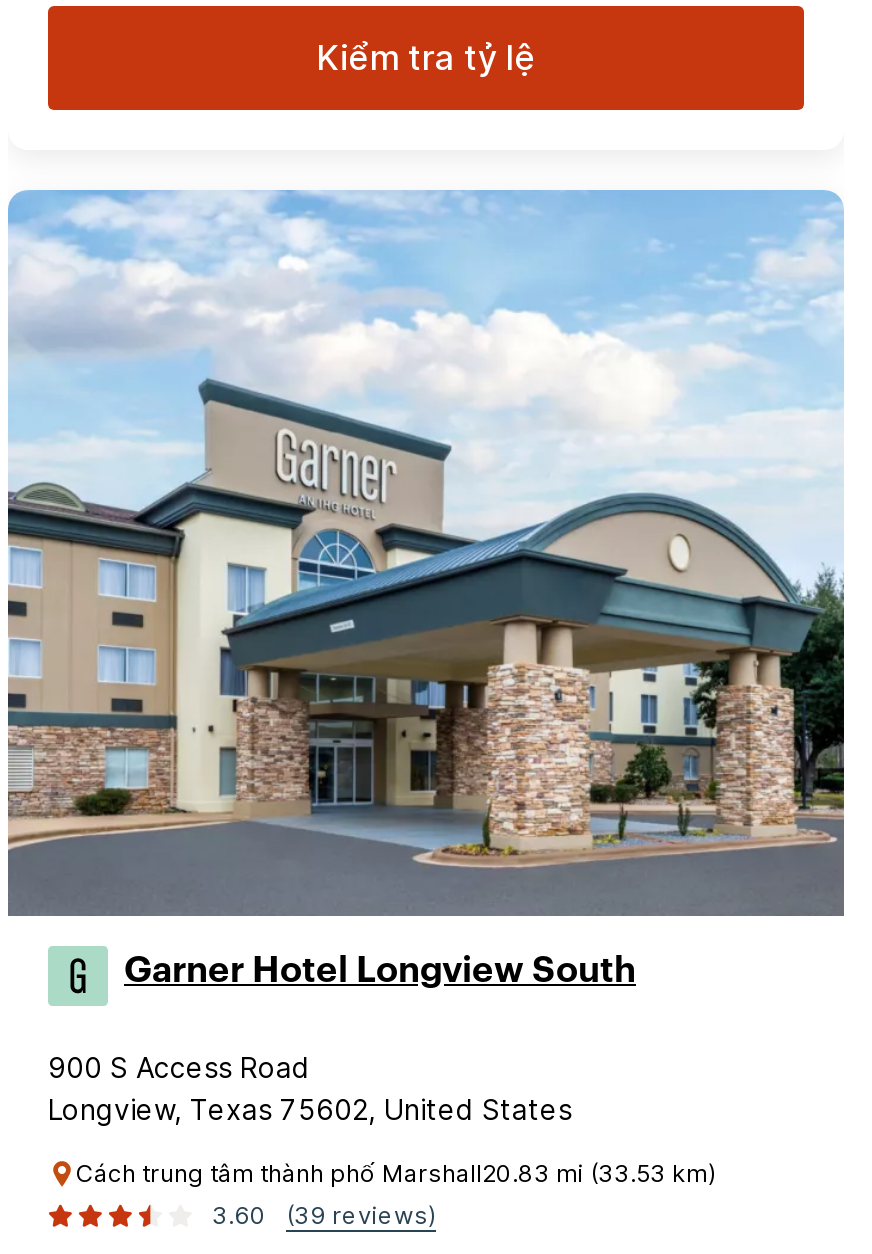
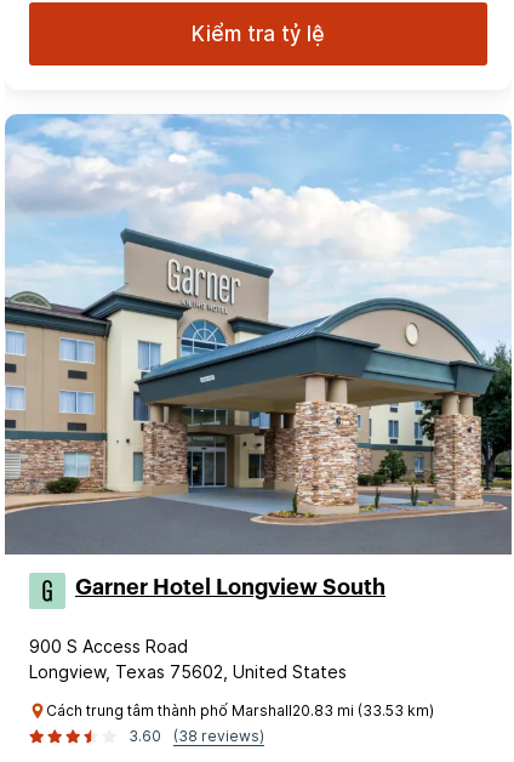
[212,1200,436,1230] 3.60 (39 reviews) -> [128,727,264,745] 3.60 (38 reviews)

